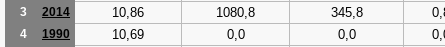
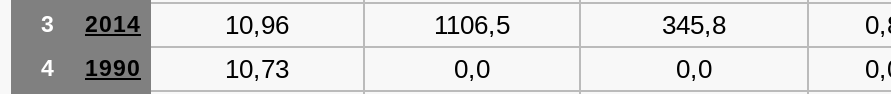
[112,5,144,20] 10,86 -> [225,9,289,39] 10,96
[216,5,255,20] 1080,8 -> [434,9,510,39] 1106,5
[112,27,144,42] 10,69 -> [225,53,289,83] 10,73

